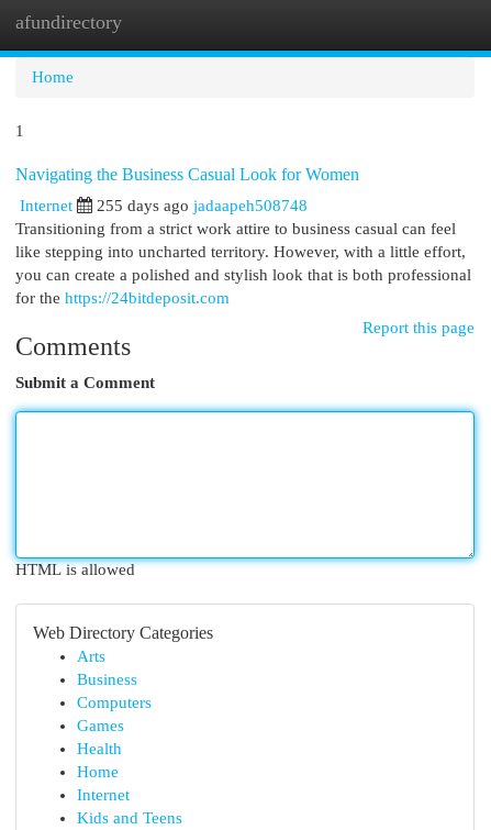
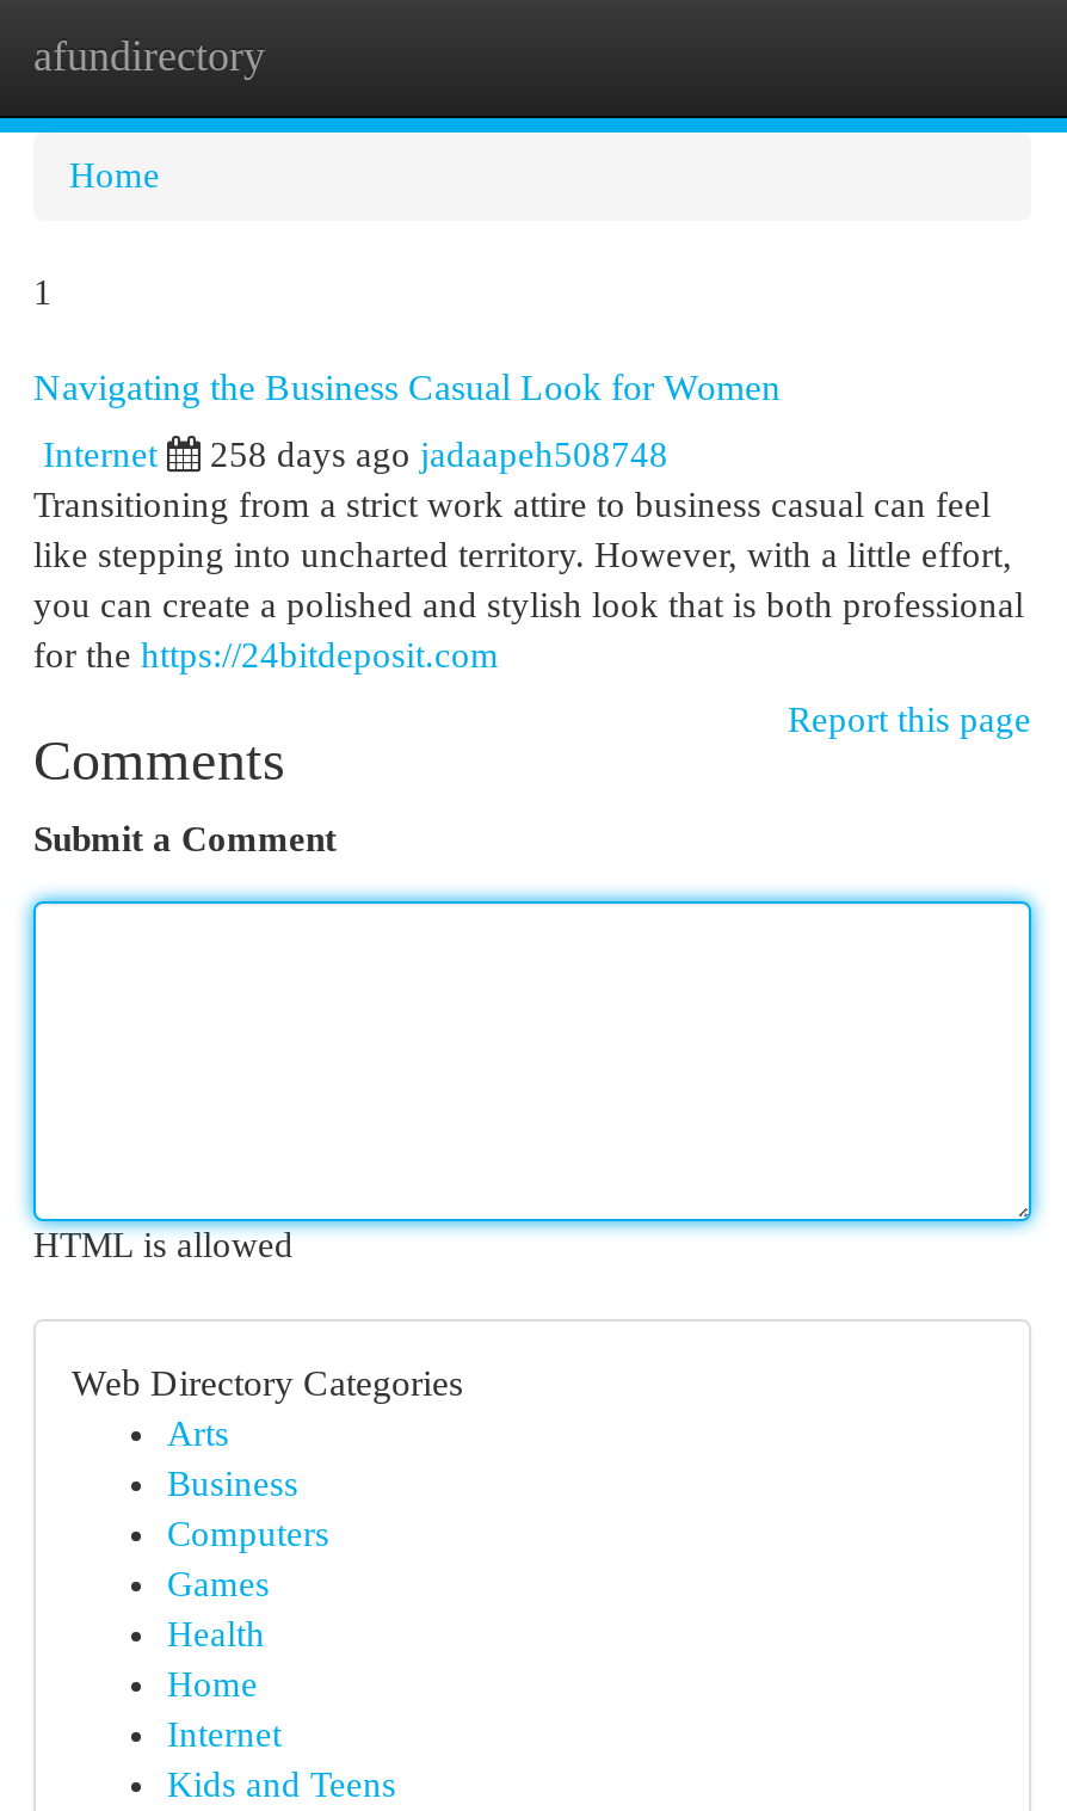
[97,197,308,214] 255 days ago jadaapeh508748 -> [210,436,668,474] 258 days ago jadaapeh508748

